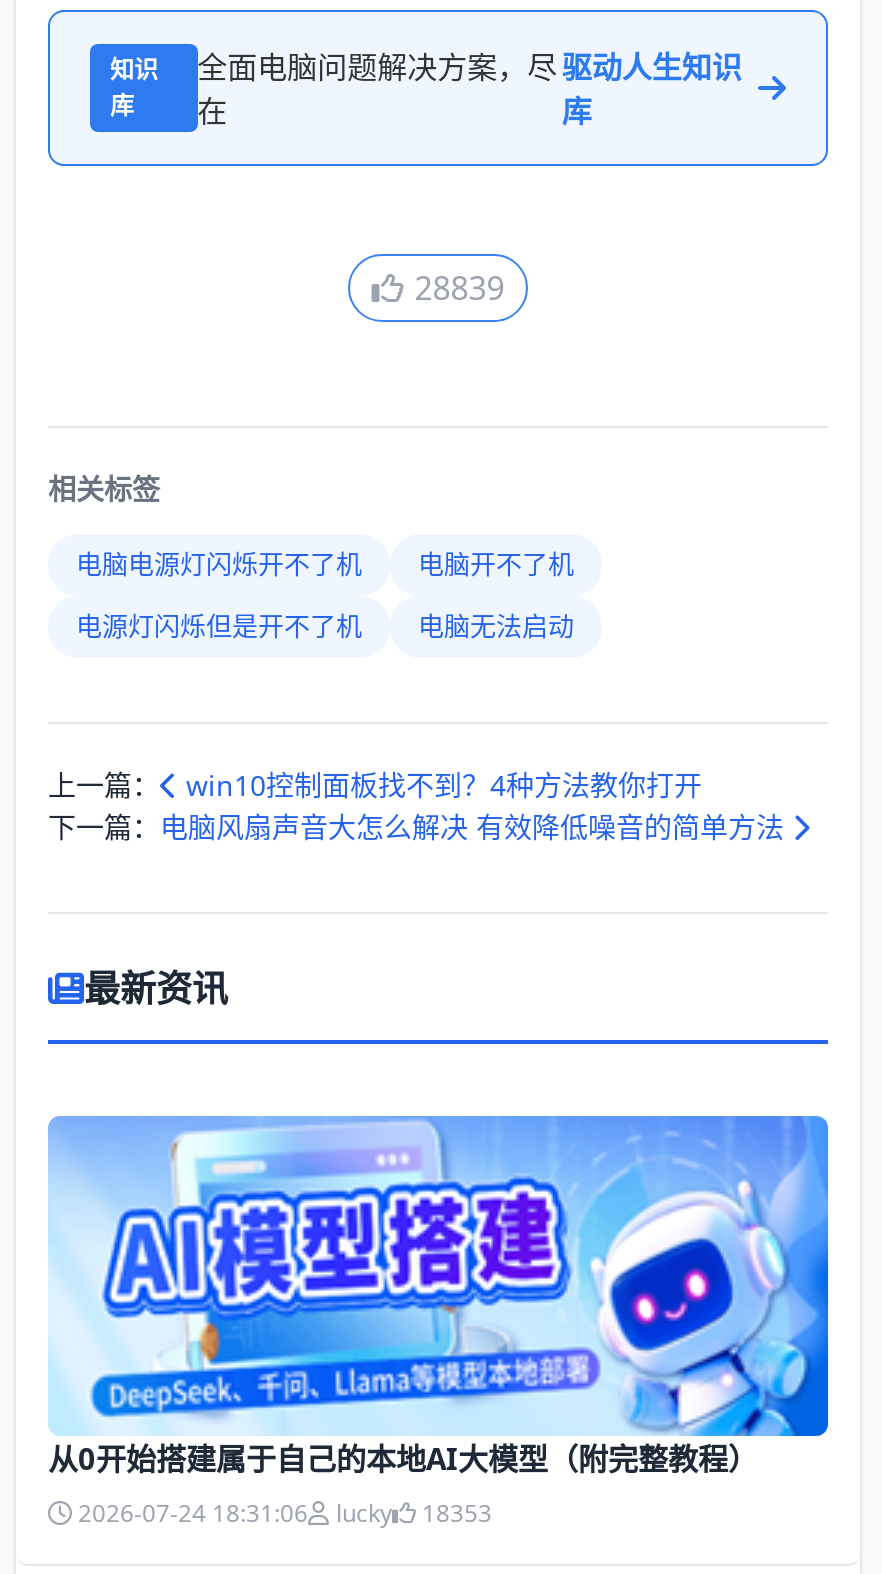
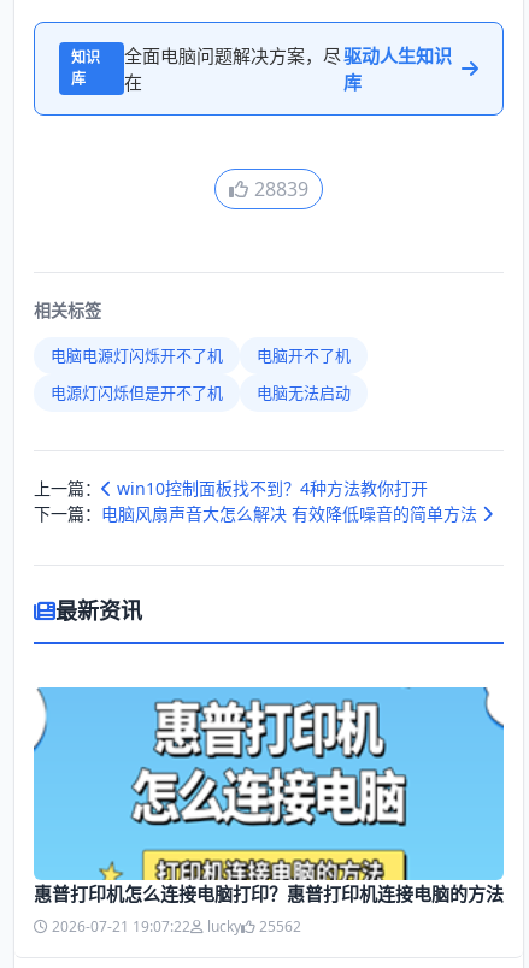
[46,1114,830,1529] [image] | 从0开始搭建属于自己的本地AI大模型（附完整教程） | 2026-07-24 18:31:06 -> [33,687,505,936] [image] | 惠普打印机怎么连接电脑打印？惠普打印机连接电脑的方法 | 2026-07-21 19:07:22
[422,1495,492,1529] 18353 -> [259,916,301,936] 25562

